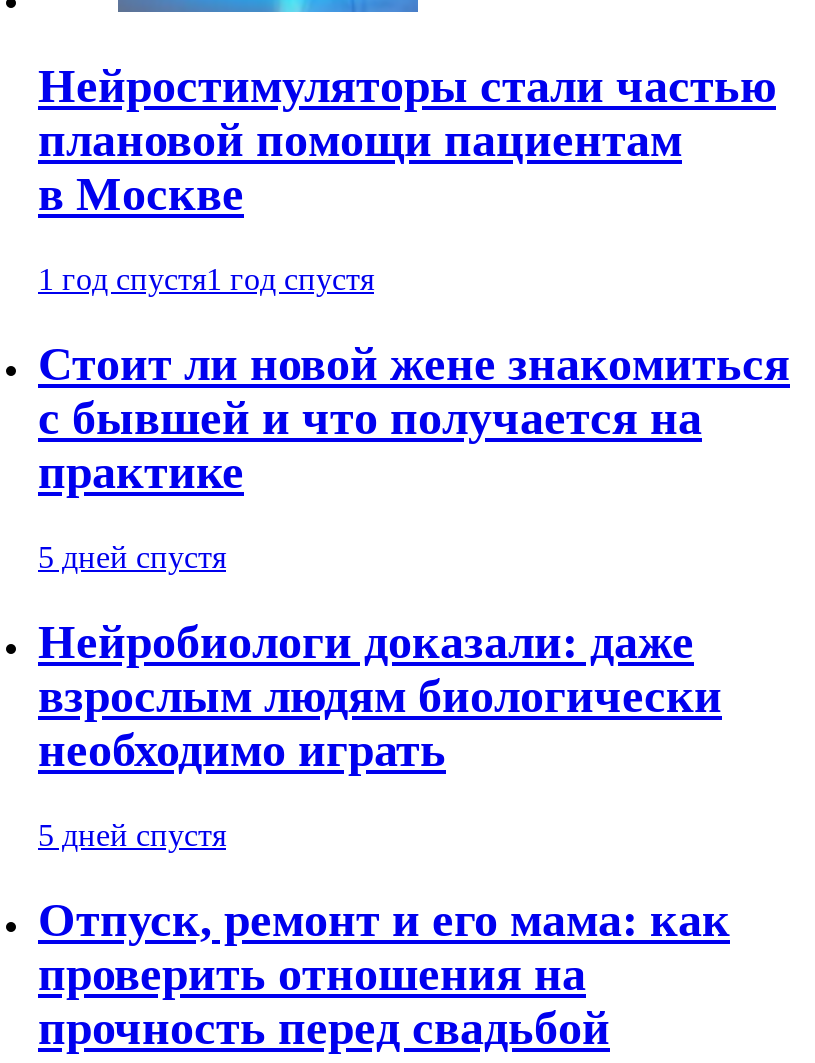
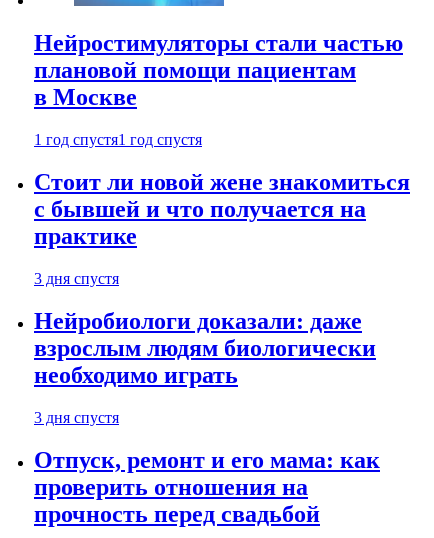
[38,540,226,574] 5 дней спустя -> [34,270,119,287] 3 дня спустя
[38,818,226,852] 5 дней спустя -> [34,409,119,426] 3 дня спустя

